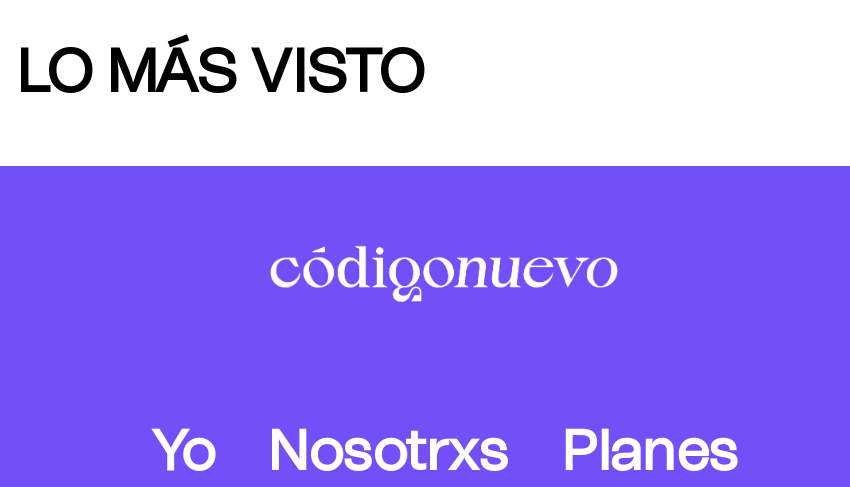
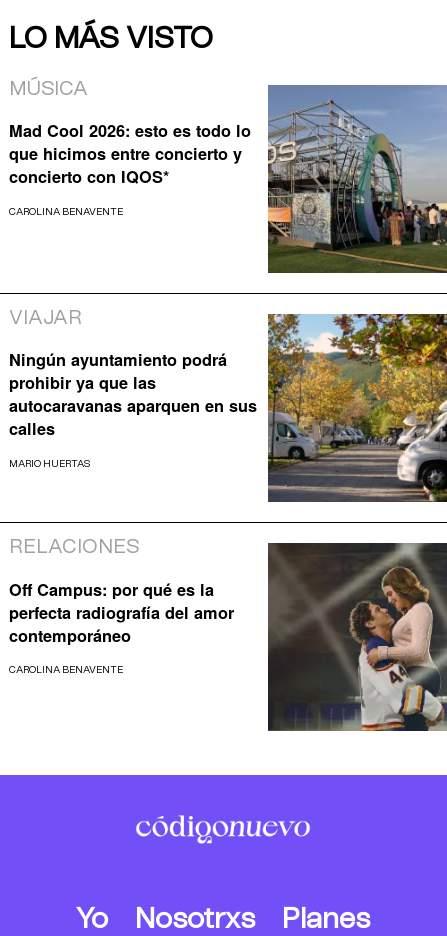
none -> [9,79,444,274] [image] | MÚSICA | Mad Cool 2026: esto es todo lo | que hicimos entre concierto y | concierto con IQOS* | CAROLINA BENAVENTE
none -> [9,308,444,503] [image] | VIAJAR | Ningún ayuntamiento podrá | prohibir ya que las | autocaravanas aparquen en sus | calles | MARIO HUERTAS
none -> [9,537,444,732] [image] | RELACIONES | Off Campus: por qué es la | perfecta radiografía del amor | contemporáneo | CAROLINA BENAVENTE

